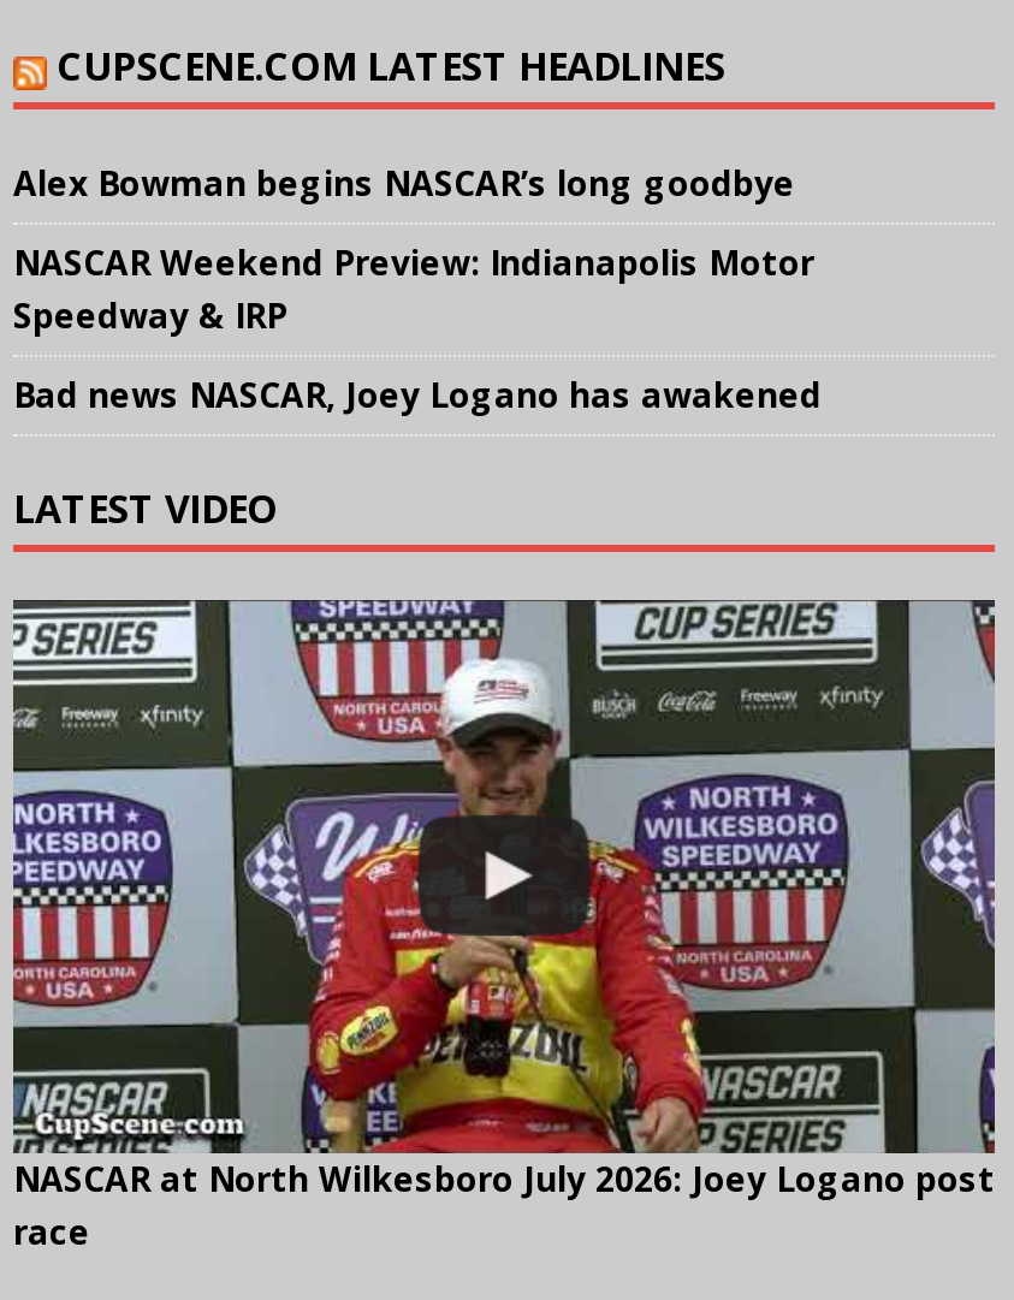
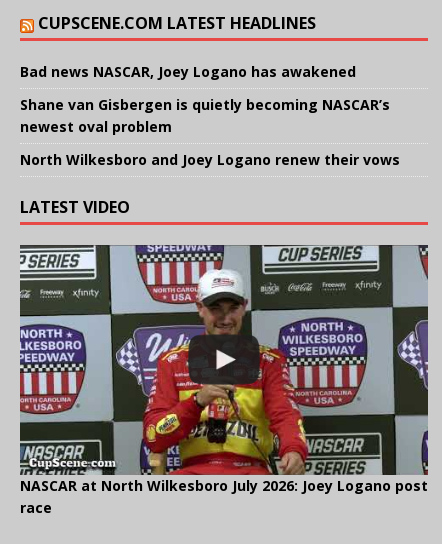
[13,160,814,338] Alex Bowman begins NASCAR’s long goodbye | NASCAR Weekend Preview: Indianapolis Motor | Speedway & IRP -> none
moved [13,372,822,417] -> [20,62,356,81]: Bad news NASCAR, Joey Logano has awakened
none -> [20,95,400,169] Shane van Gisbergen is quietly becoming NASCAR’s | newest oval problem | North Wilkesboro and Joey Logano renew their vows

